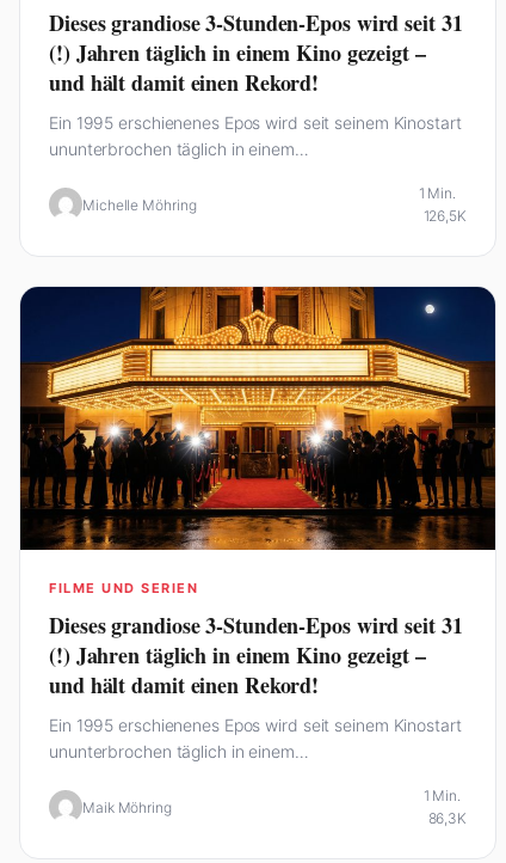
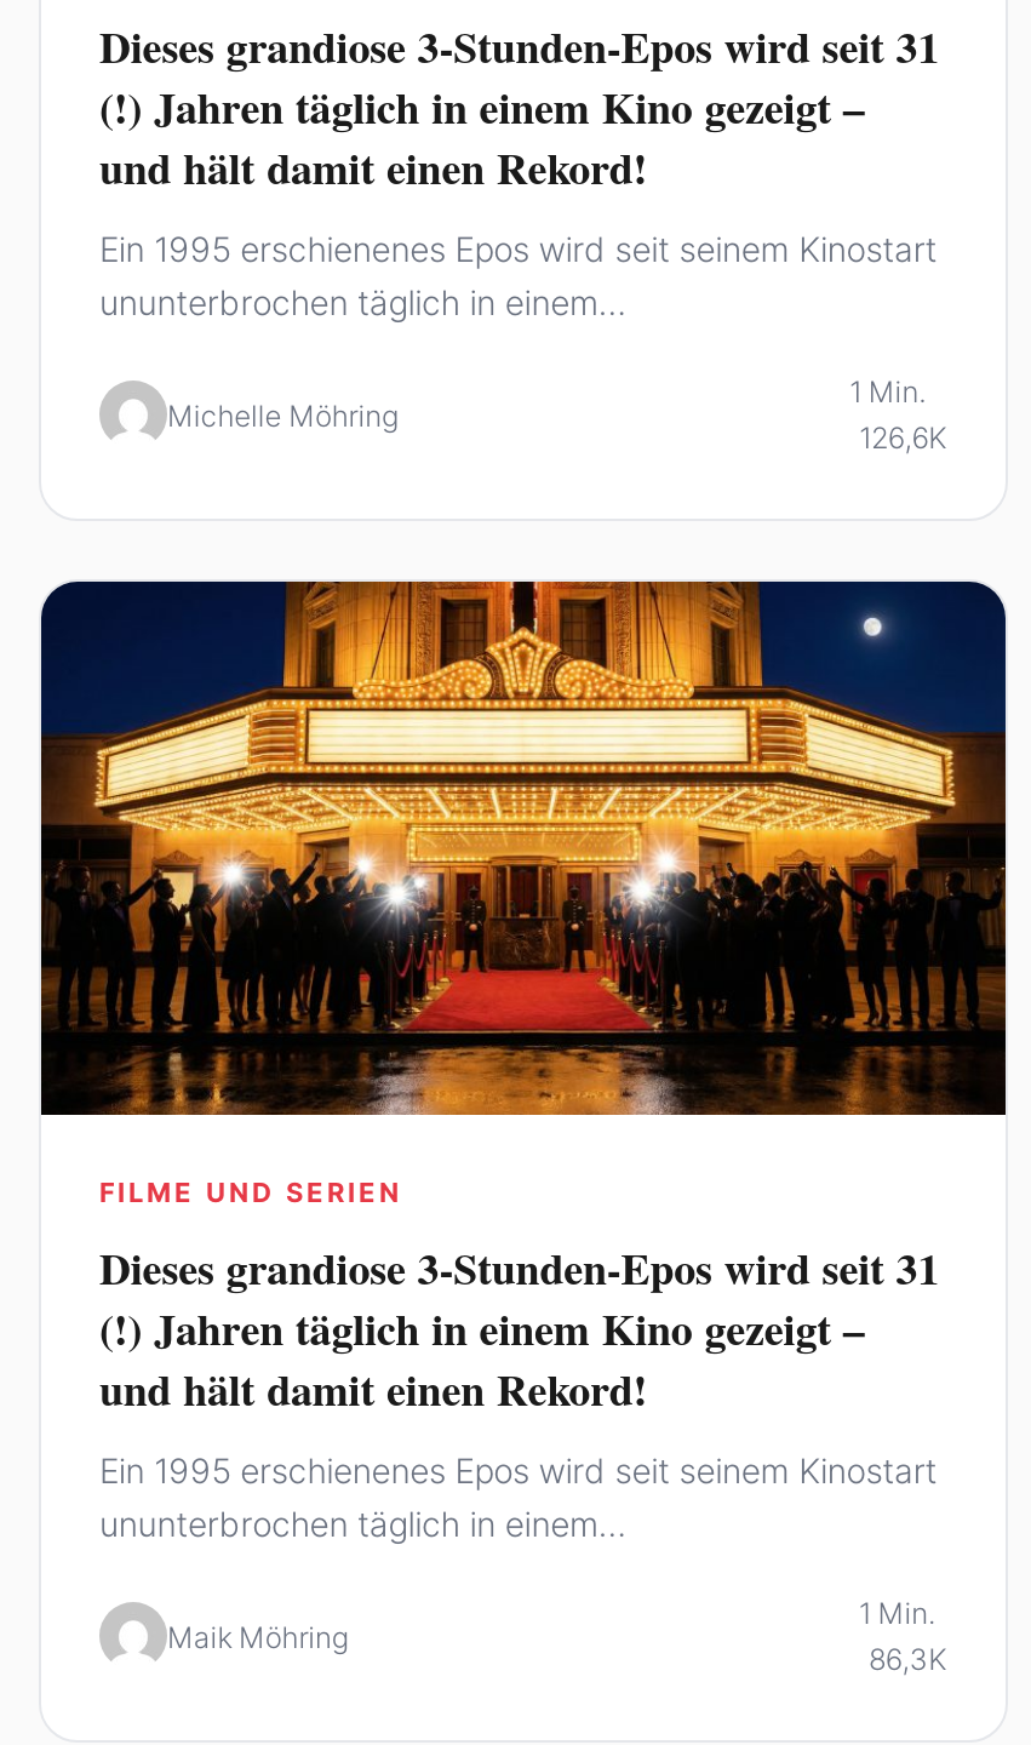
[423,207,467,225] 126,5K -> [859,419,947,456] 126,6K

